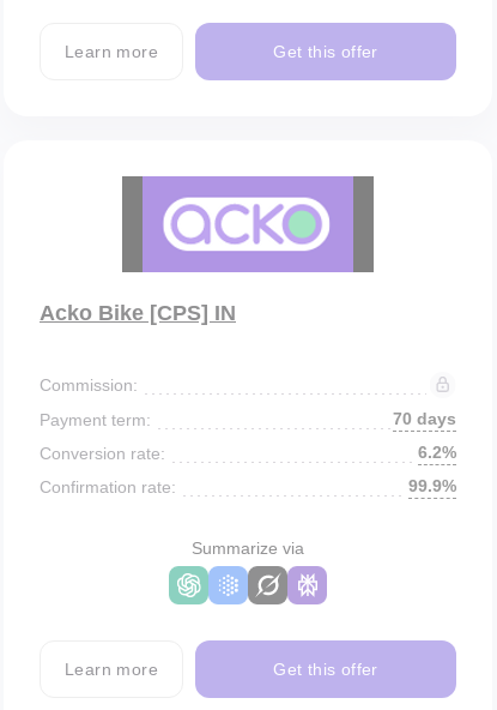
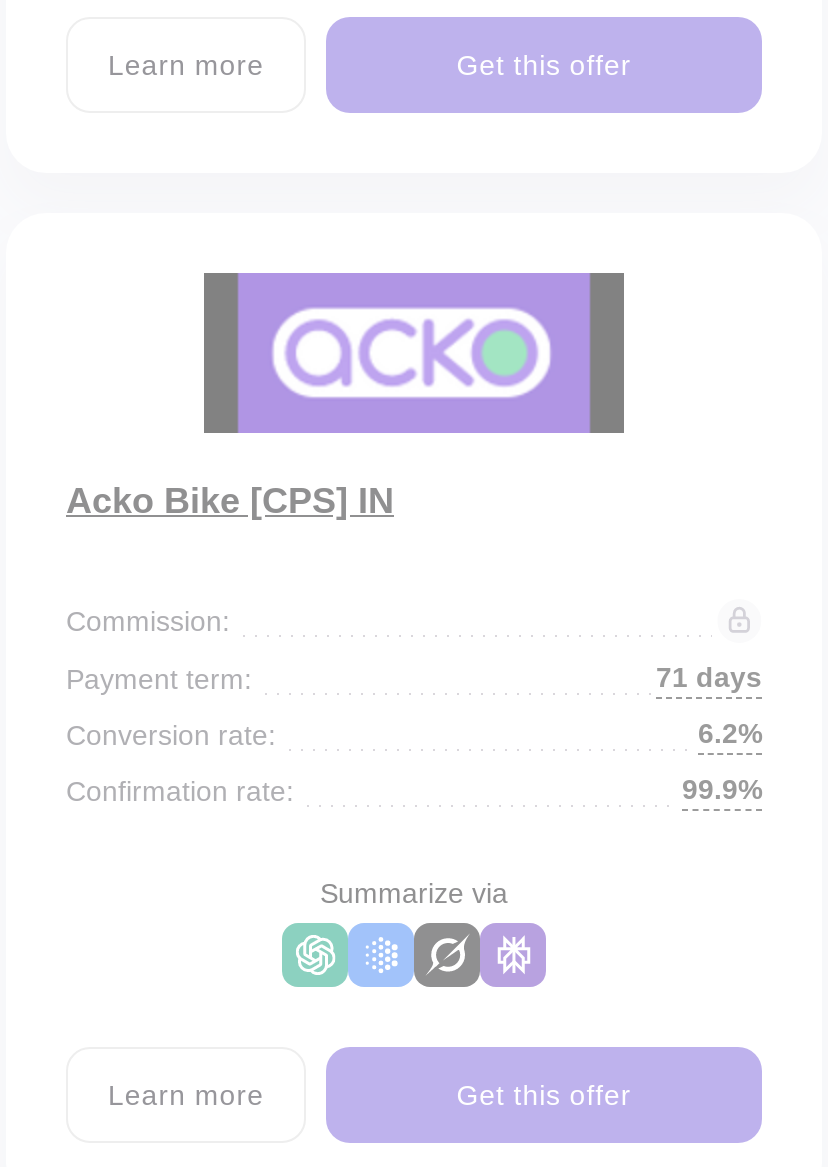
[393,409,456,428] 70 days -> [656,661,762,693] 71 days

